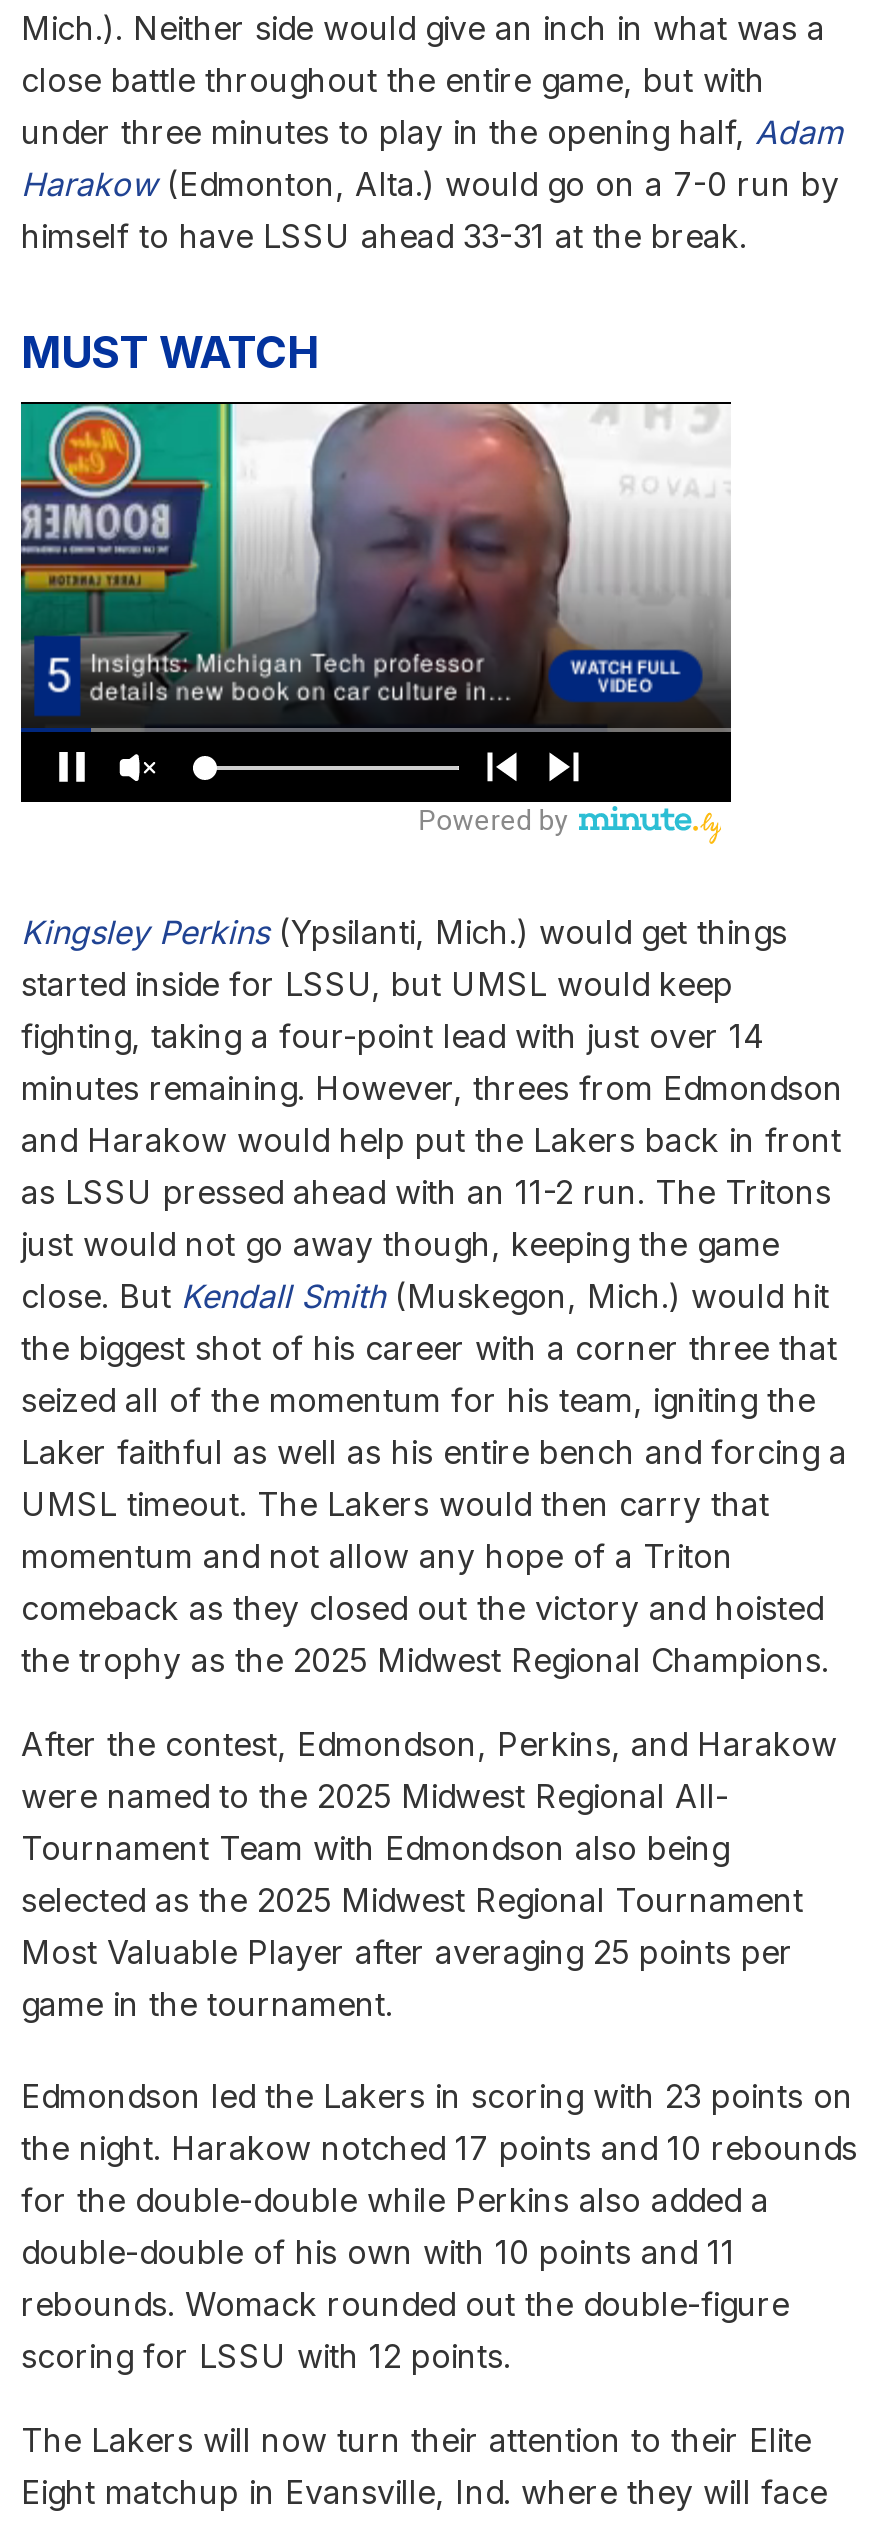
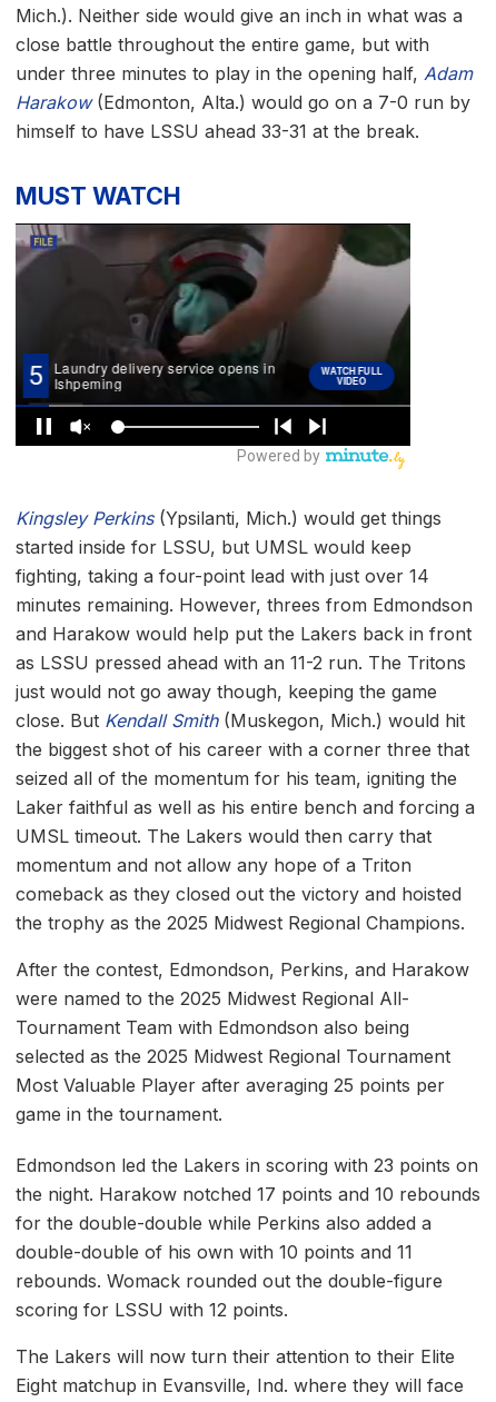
[19,402,731,734] [image] -> [14,223,411,408] [image]

